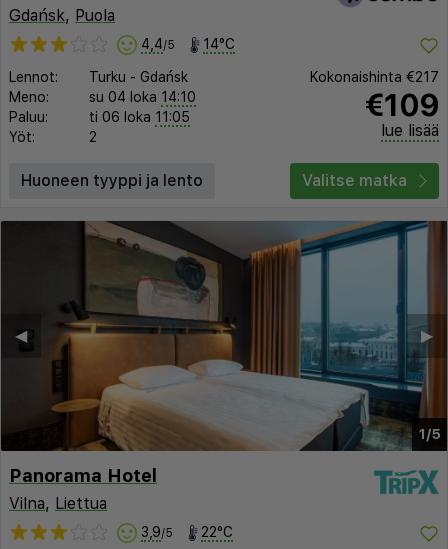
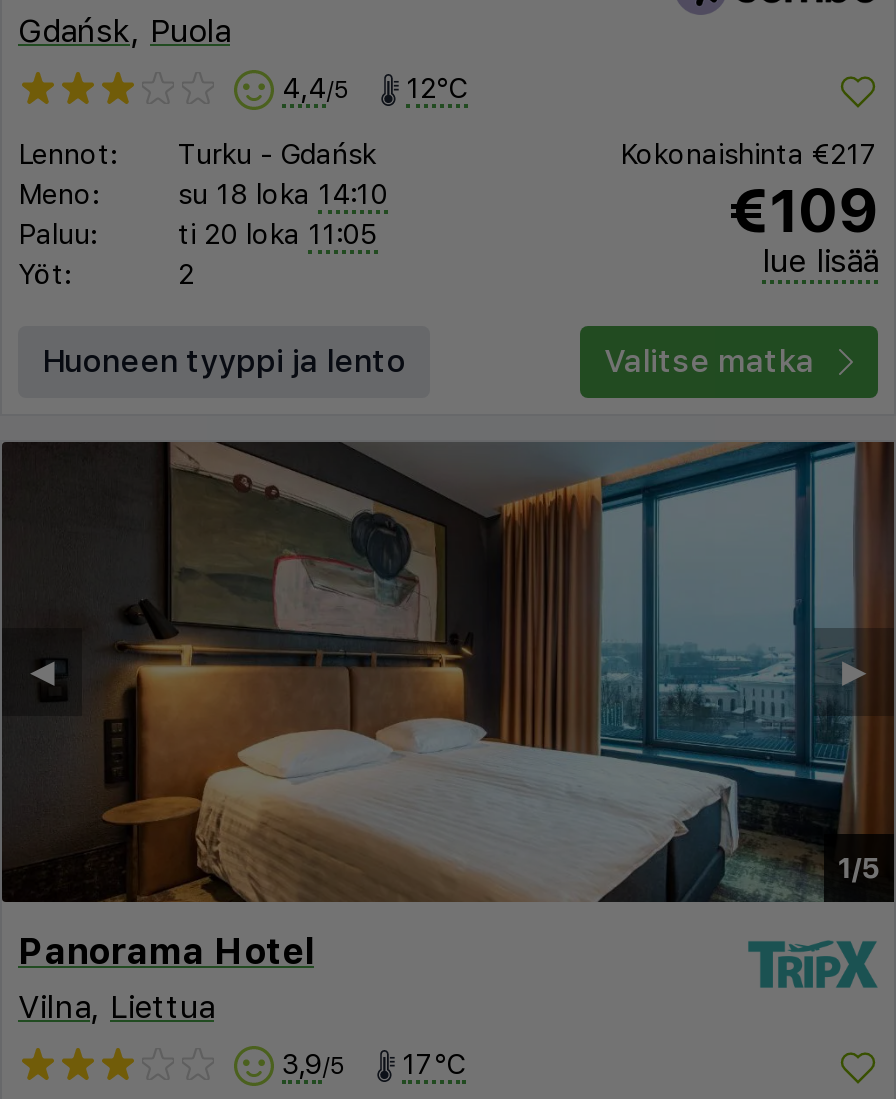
[141,36,235,52] 4,4/5 14°C -> [282,72,468,104] 4,4/5 12°C
[89,89,196,105] su 04 loka 14:10 -> [178,178,388,210] su 18 loka 14:10
[89,109,190,125] ti 06 loka 11:05 -> [178,218,378,250] ti 20 loka 11:05
[141,524,233,540] 3,9/5 22°C -> [282,1048,466,1080] 3,9/5 17°C

